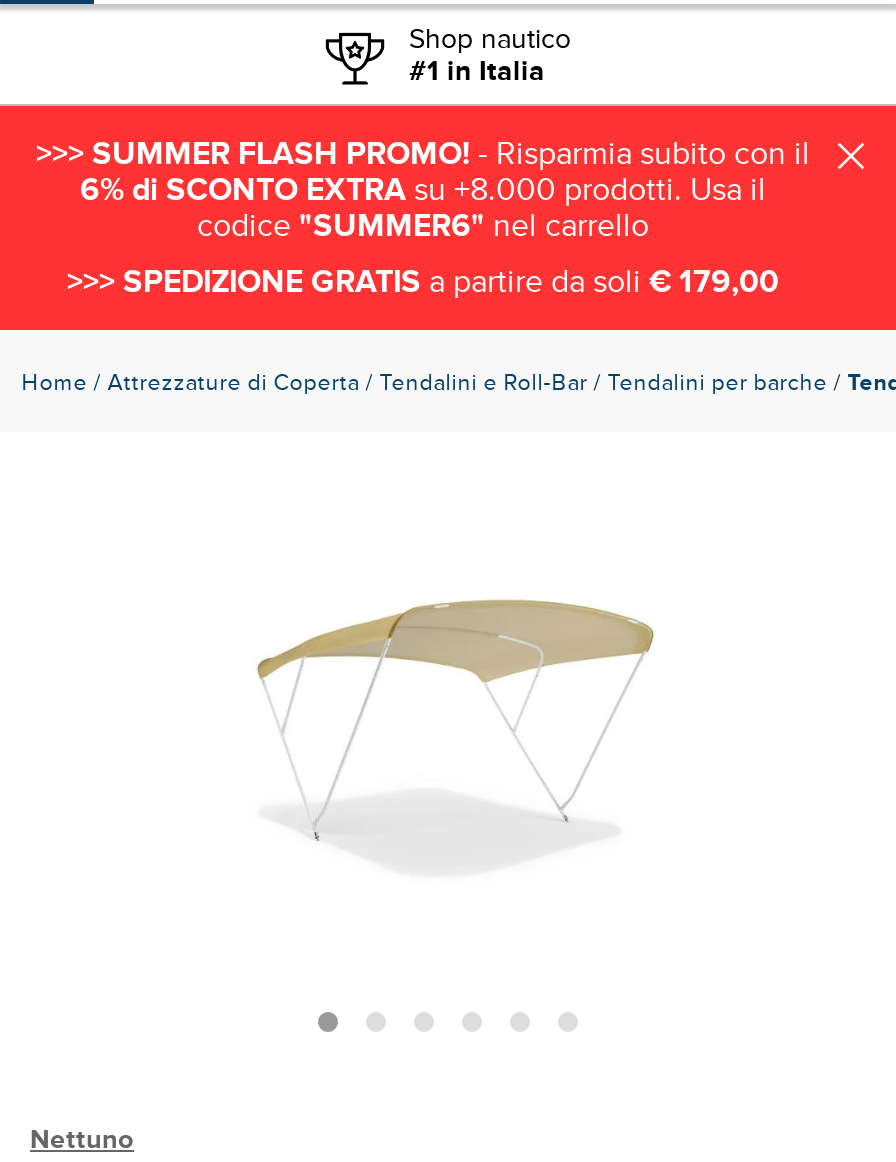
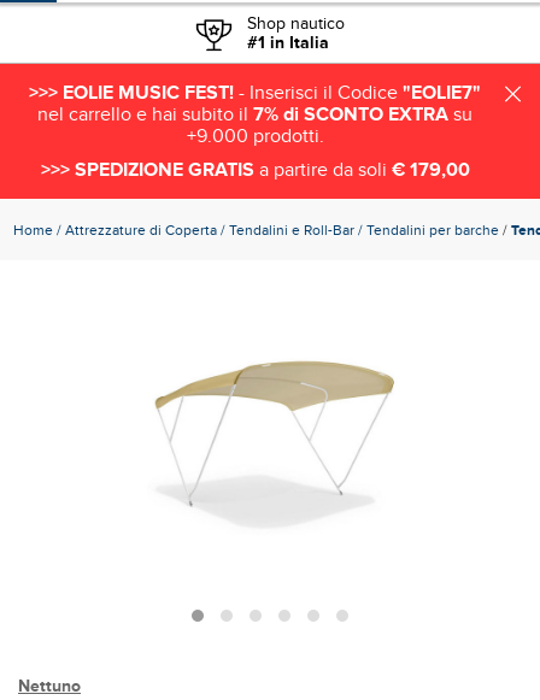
[36,134,810,246] >>> SUMMER FLASH PROMO! - Risparmia subito con il | 6% di SCONTO EXTRA su +8.000 prodotti. Usa il | codice "SUMMER6" nel carrello -> [29,81,481,148] >>> EOLIE MUSIC FEST! - Inserisci il Codice "EOLIE7" | nel carrello e hai subito il 7% di SCONTO EXTRA su | +9.000 prodotti.

